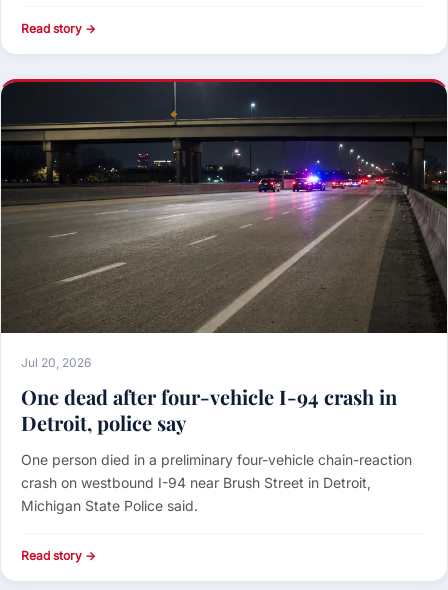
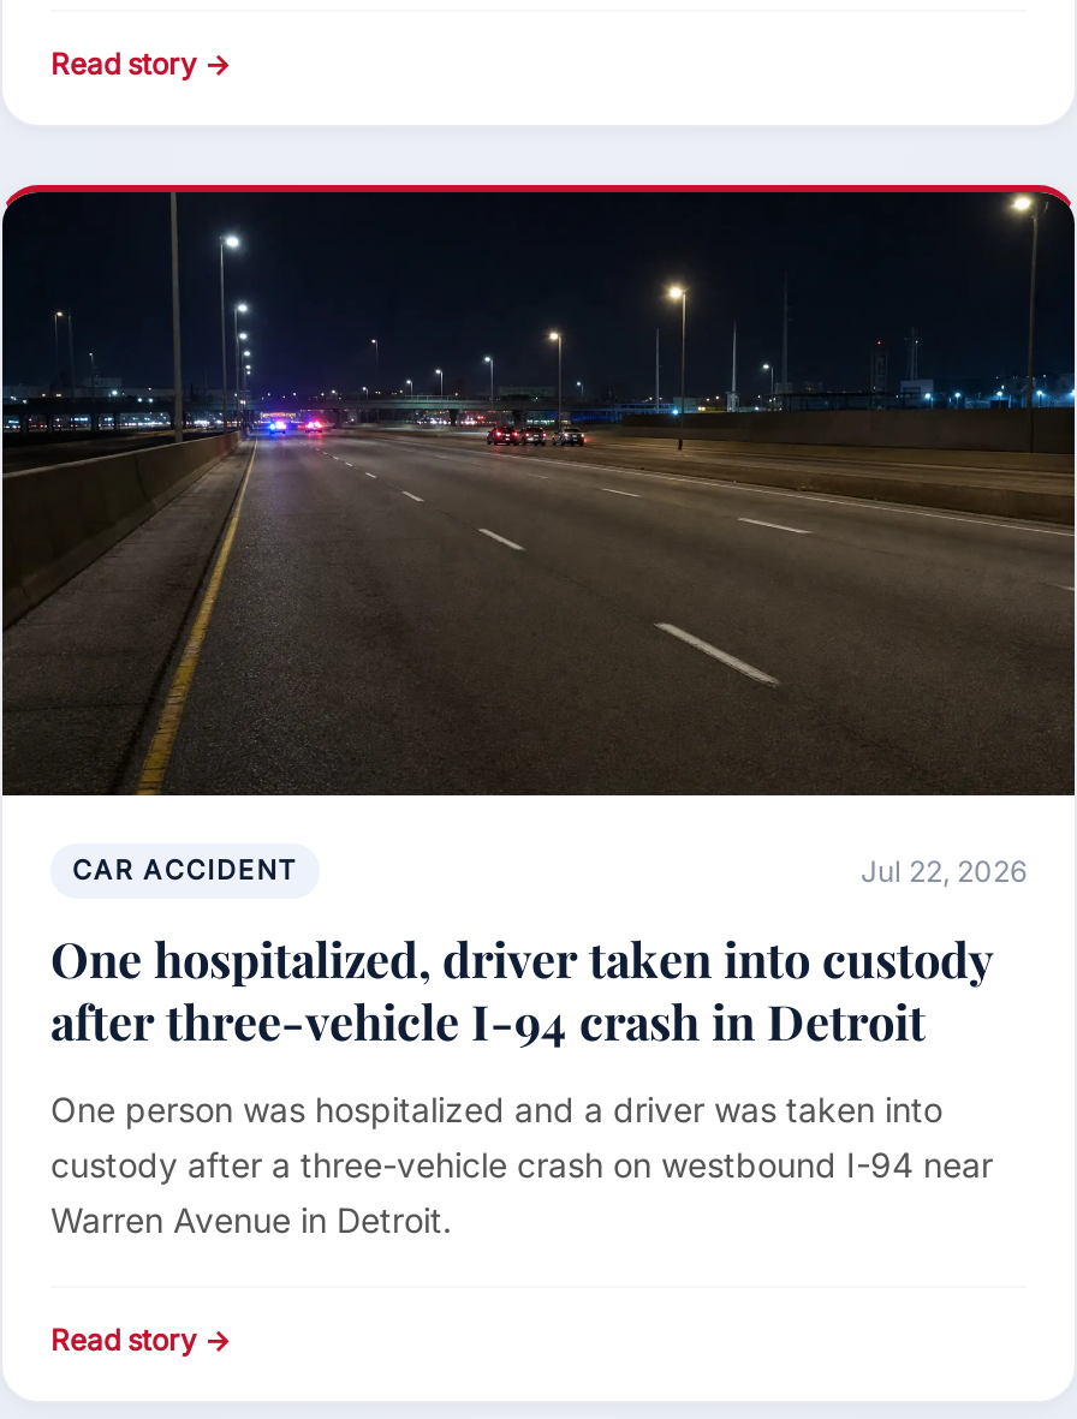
[3,81,445,370] [image] | Jul 20, 2026 -> [7,192,1070,889] [image] | CAR ACCIDENT | Jul 22, 2026
[21,383,397,436] One dead after four-vehicle I-94 crash in | Detroit, police say -> [50,925,990,1052] One hospitalized, driver taken into custody | after three-vehicle I-94 crash in Detroit
[21,451,412,514] One person died in a preliminary four-vehicle chain-reaction | crash on westbound I-94 near Brush Street in Detroit, | Michigan State Police said. -> [50,1088,993,1239] One person was hospitalized and a driver was taken into | custody after a three-vehicle crash on westbound I-94 near | Warren Avenue in Detroit.

